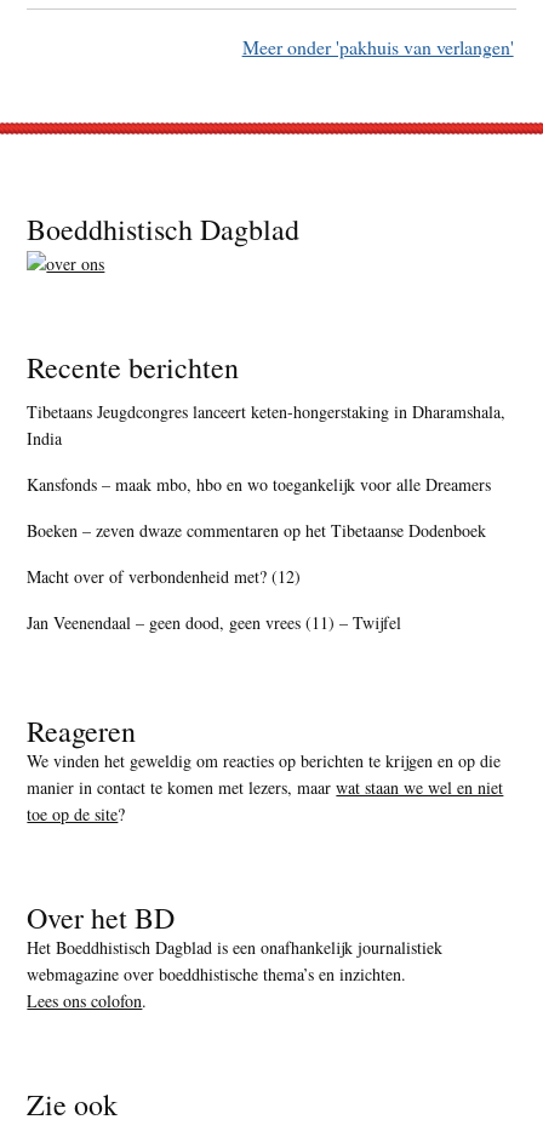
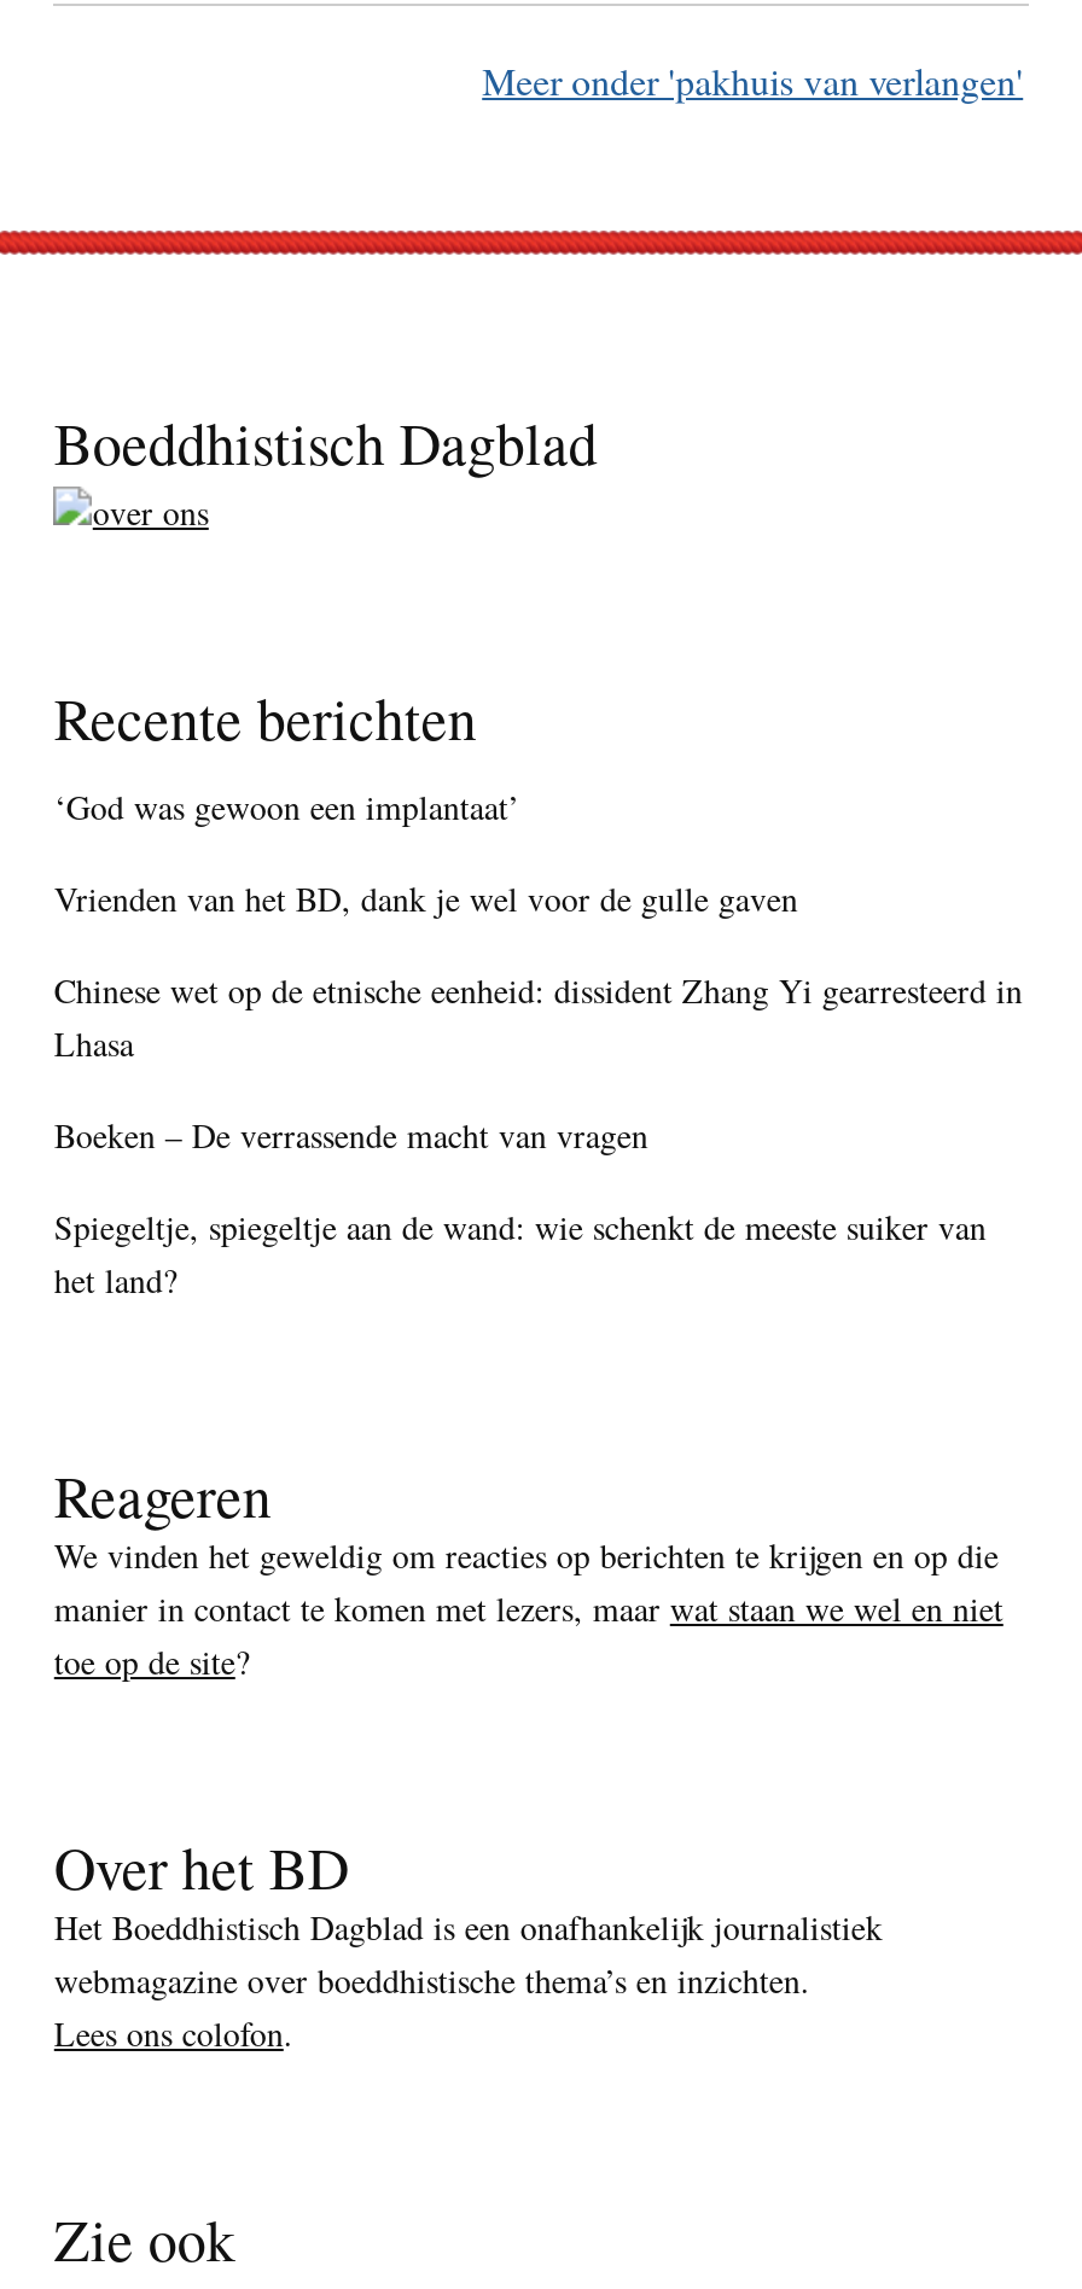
[27,400,506,449] Tibetaans Jeugdcongres lanceert keten-hongerstaking in Dharamshala, | India -> [54,783,520,829] ‘God was gewoon een implantaat’
[27,472,491,495] Kansfonds – maak mbo, hbo en wo toegankelijk voor alle Dreamers -> [54,875,798,920] Vrienden van het BD, dank je wel voor de gulle gaven
[27,518,487,541] Boeken – zeven dwaze commentaren op het Tibetaanse Dodenboek -> [54,966,1023,1065] Chinese wet op de etnische eenheid: dissident Zhang Yi gearresteerd in | Lhasa
[27,565,301,588] Macht over of verbondenheid met? (12) -> [54,1111,648,1157] Boeken – De verrassende macht van vragen
[27,611,402,634] Jan Veenendaal – geen dood, geen vrees (11) – Twijfel -> [54,1203,986,1302] Spiegeltje, spiegeltje aan de wand: wie schenkt de meeste suiker van | het land?

